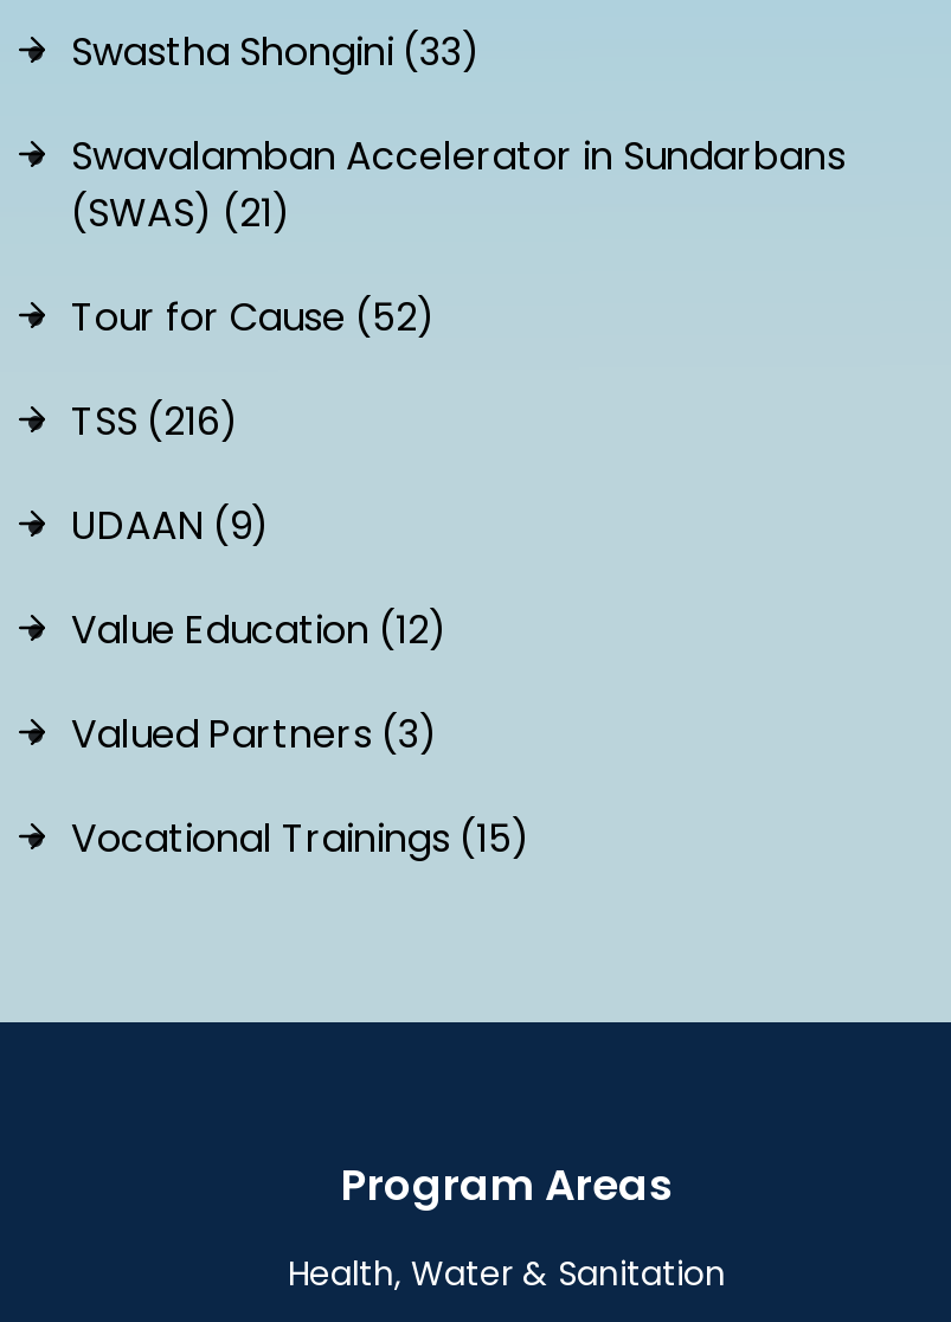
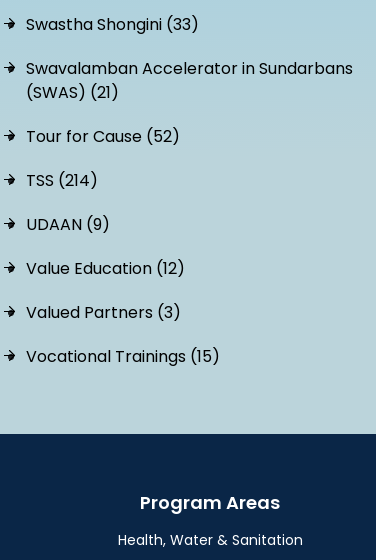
[71,394,239,448] TSS (216) -> [26,169,98,192] TSS (214)

